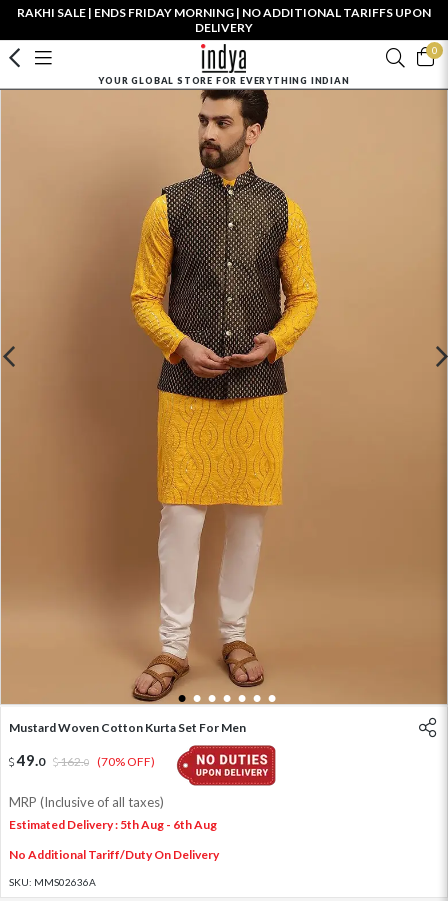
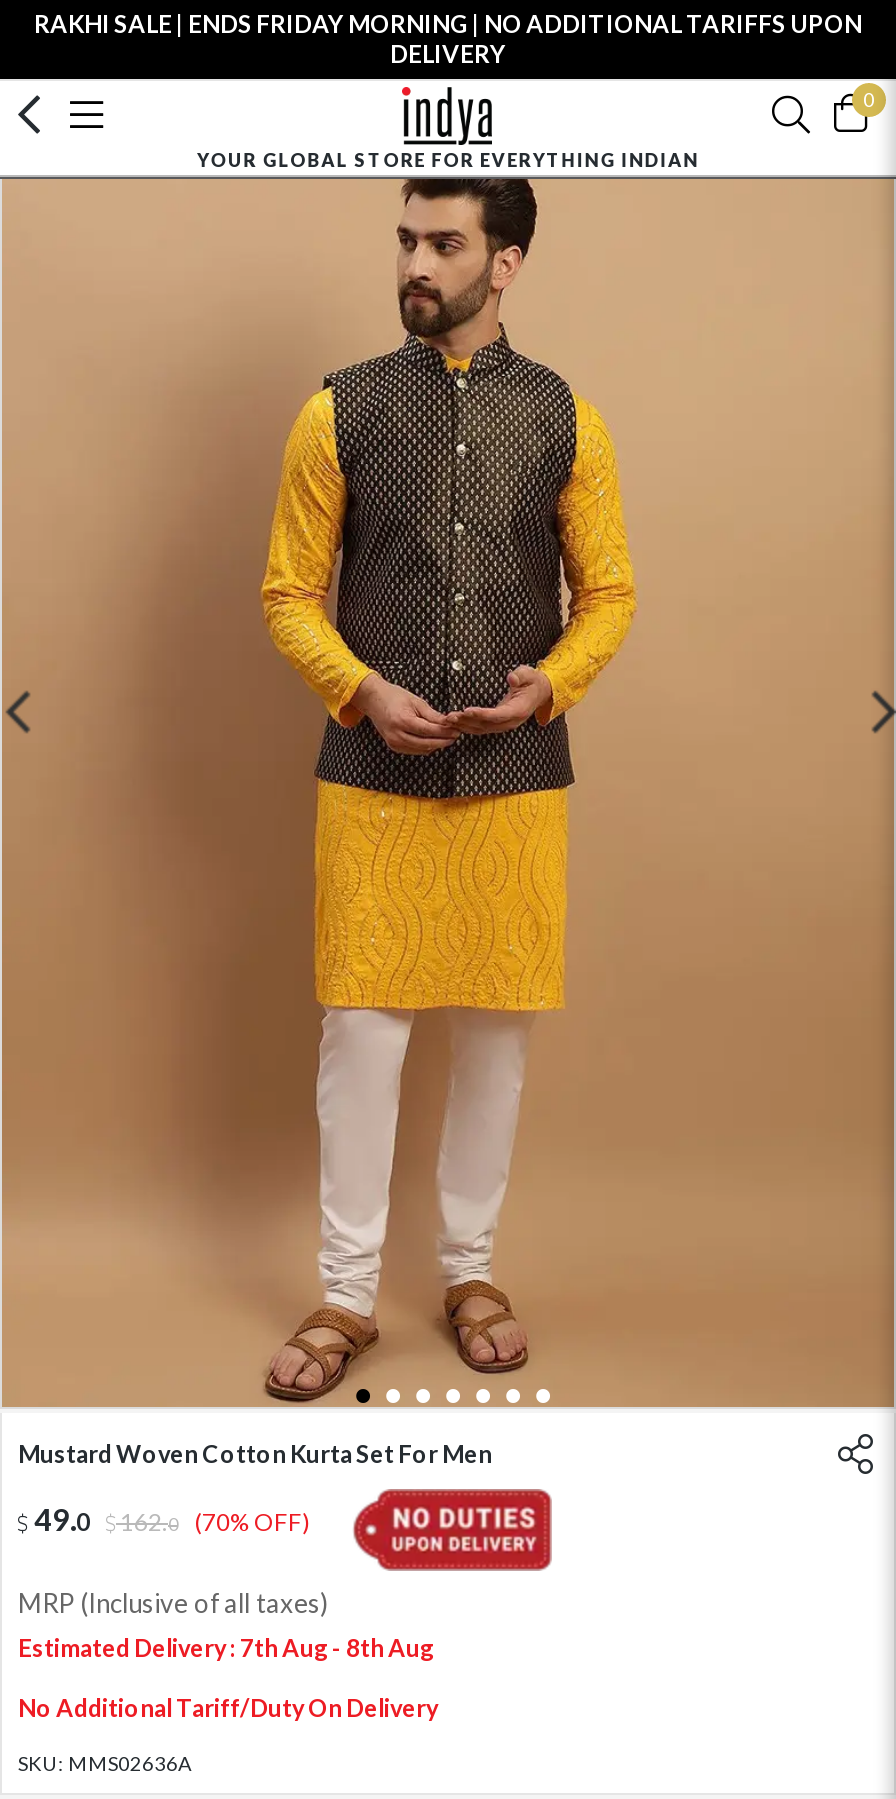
[9,817,217,832] Estimated Delivery : 5th Aug - 6th Aug -> [18,1633,434,1663] Estimated Delivery : 7th Aug - 8th Aug

